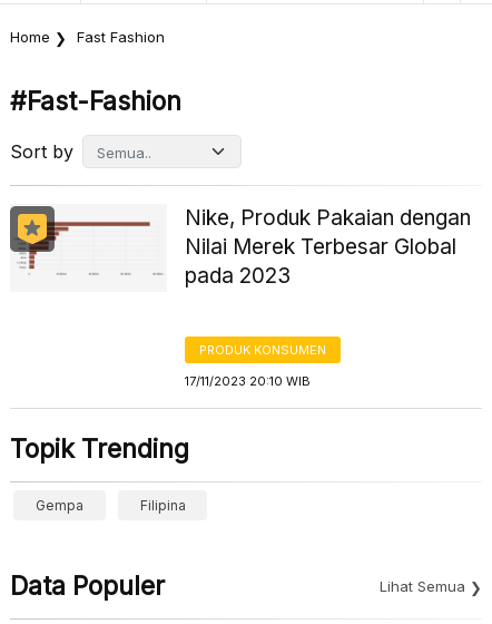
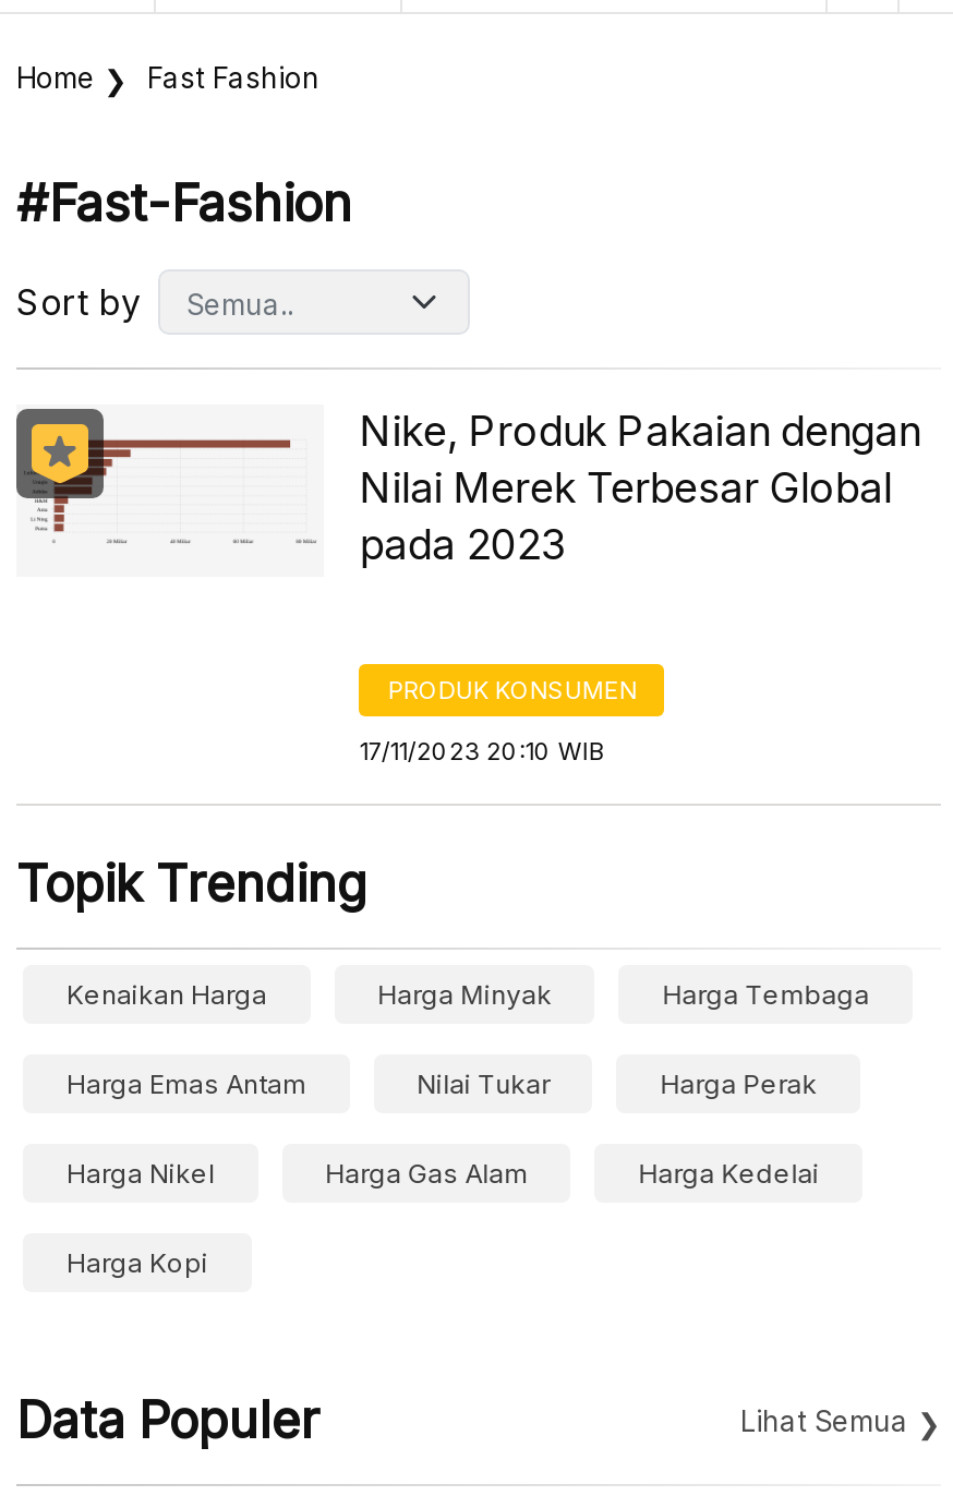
[36,497,185,514] Gempa | Filipina -> [67,978,869,1279] Kenaikan Harga | Harga Minyak | Harga Tembaga | Harga Emas Antam | Nilai Tukar | Harga Perak | Harga Nikel | Harga Gas Alam | Harga Kedelai | Harga Kopi

